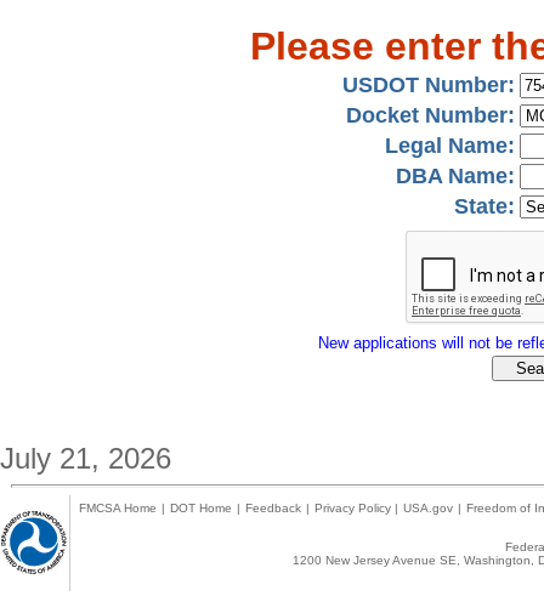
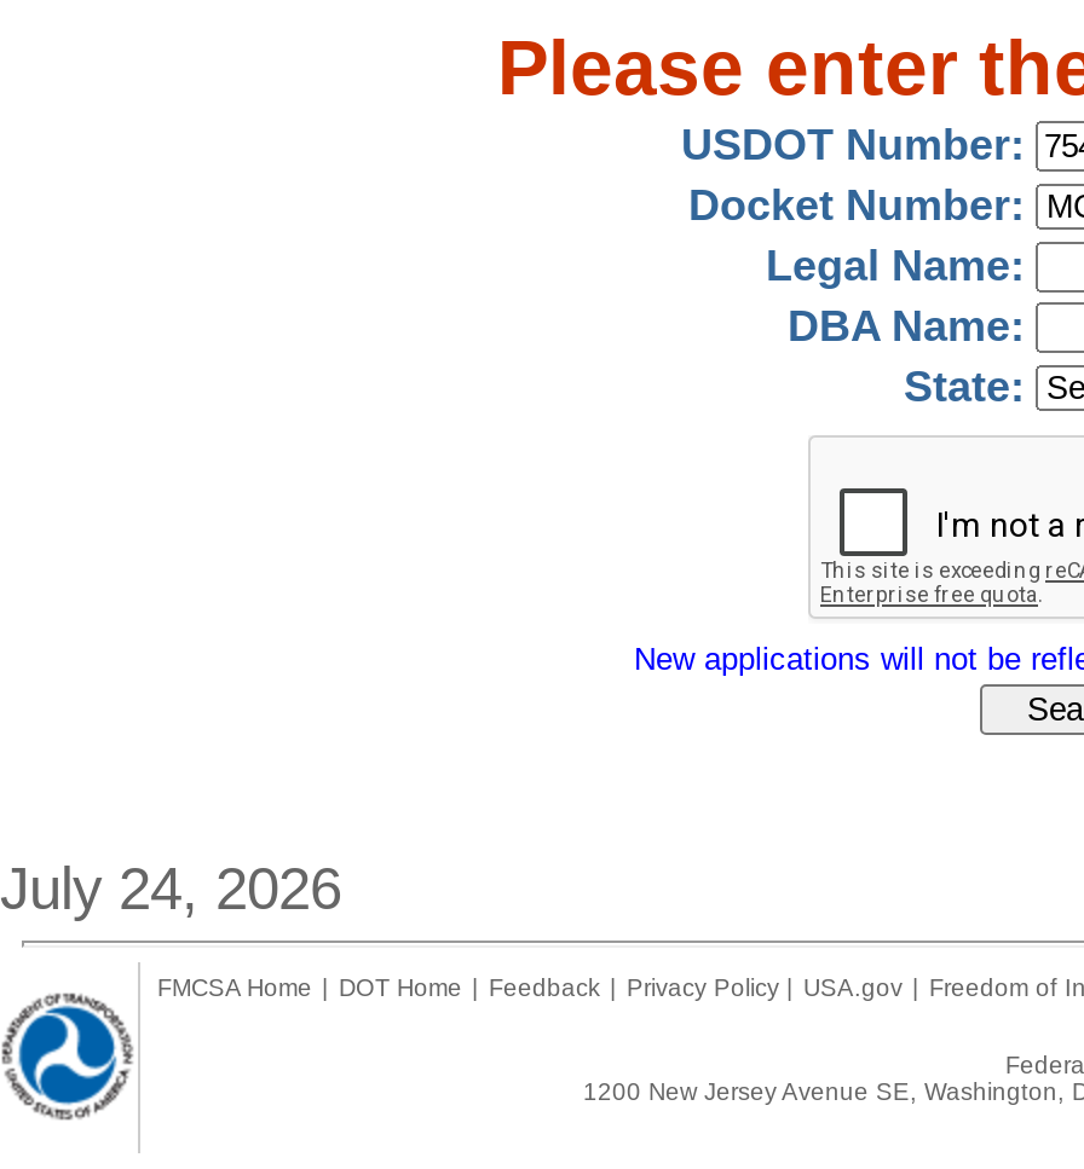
[0,442,171,475] July 21, 2026 -> [0,856,341,921] July 24, 2026

